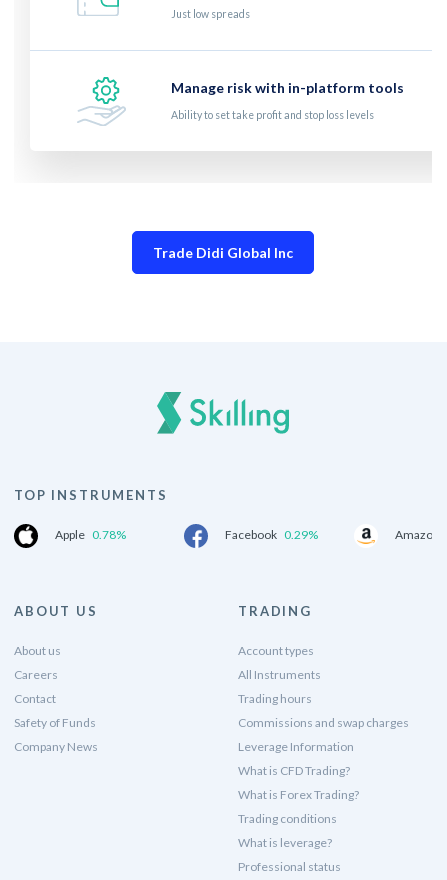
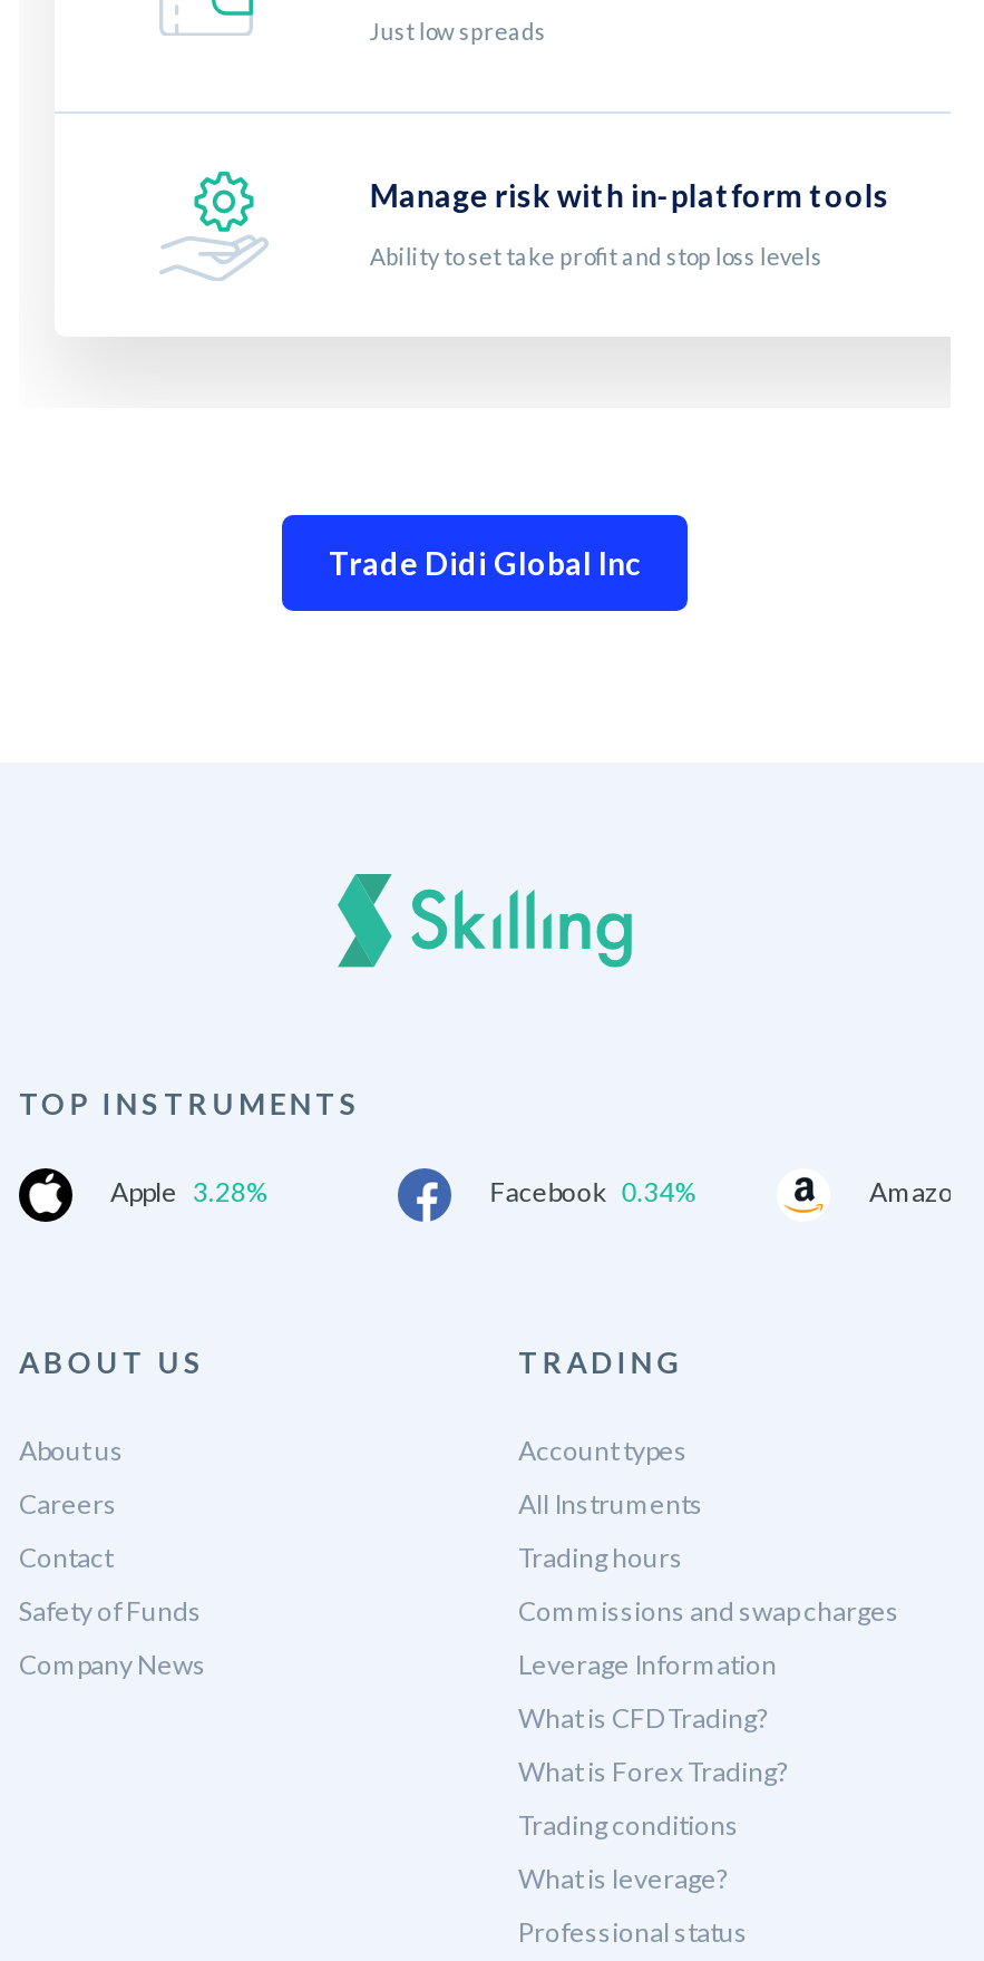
[55,527,126,542] Apple 0.78% -> [110,1176,269,1209] Apple 3.28%
[225,527,318,542] Facebook 0.29% -> [490,1176,697,1209] Facebook 0.34%

